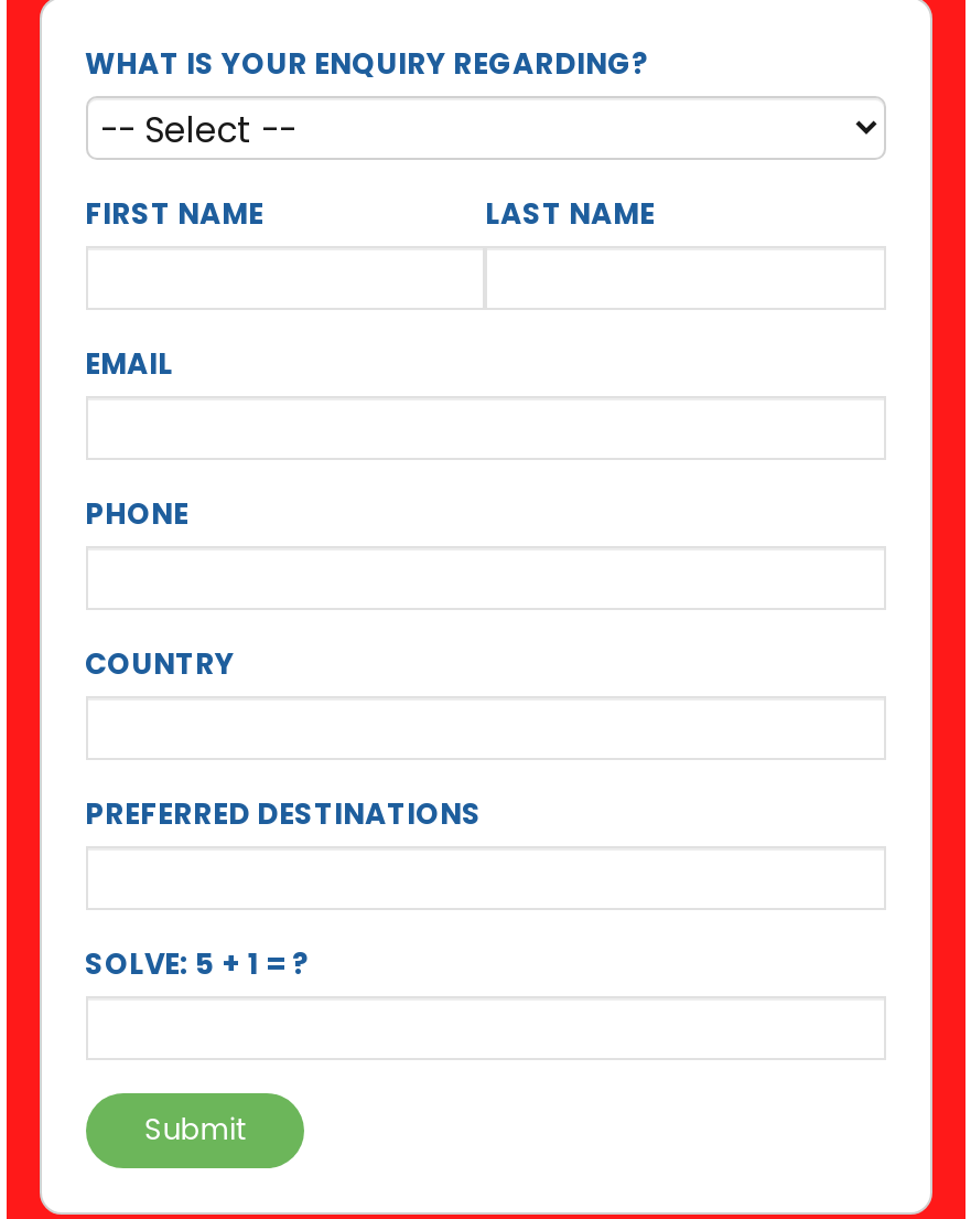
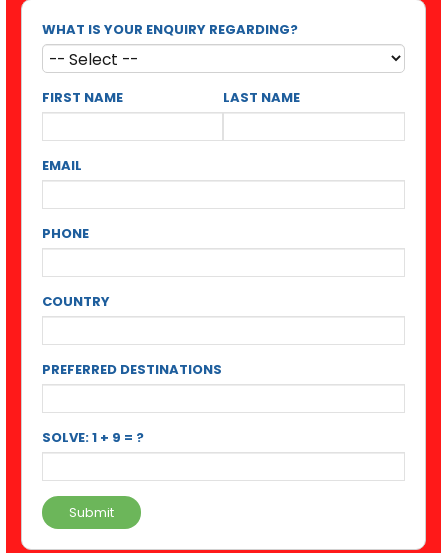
[85,944,310,986] SOLVE: 5 + 1 = ? -> [41,428,143,447] SOLVE: 1 + 9 = ?

